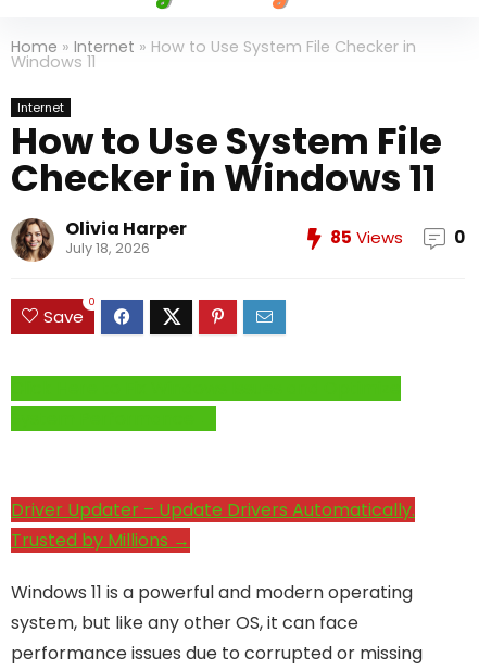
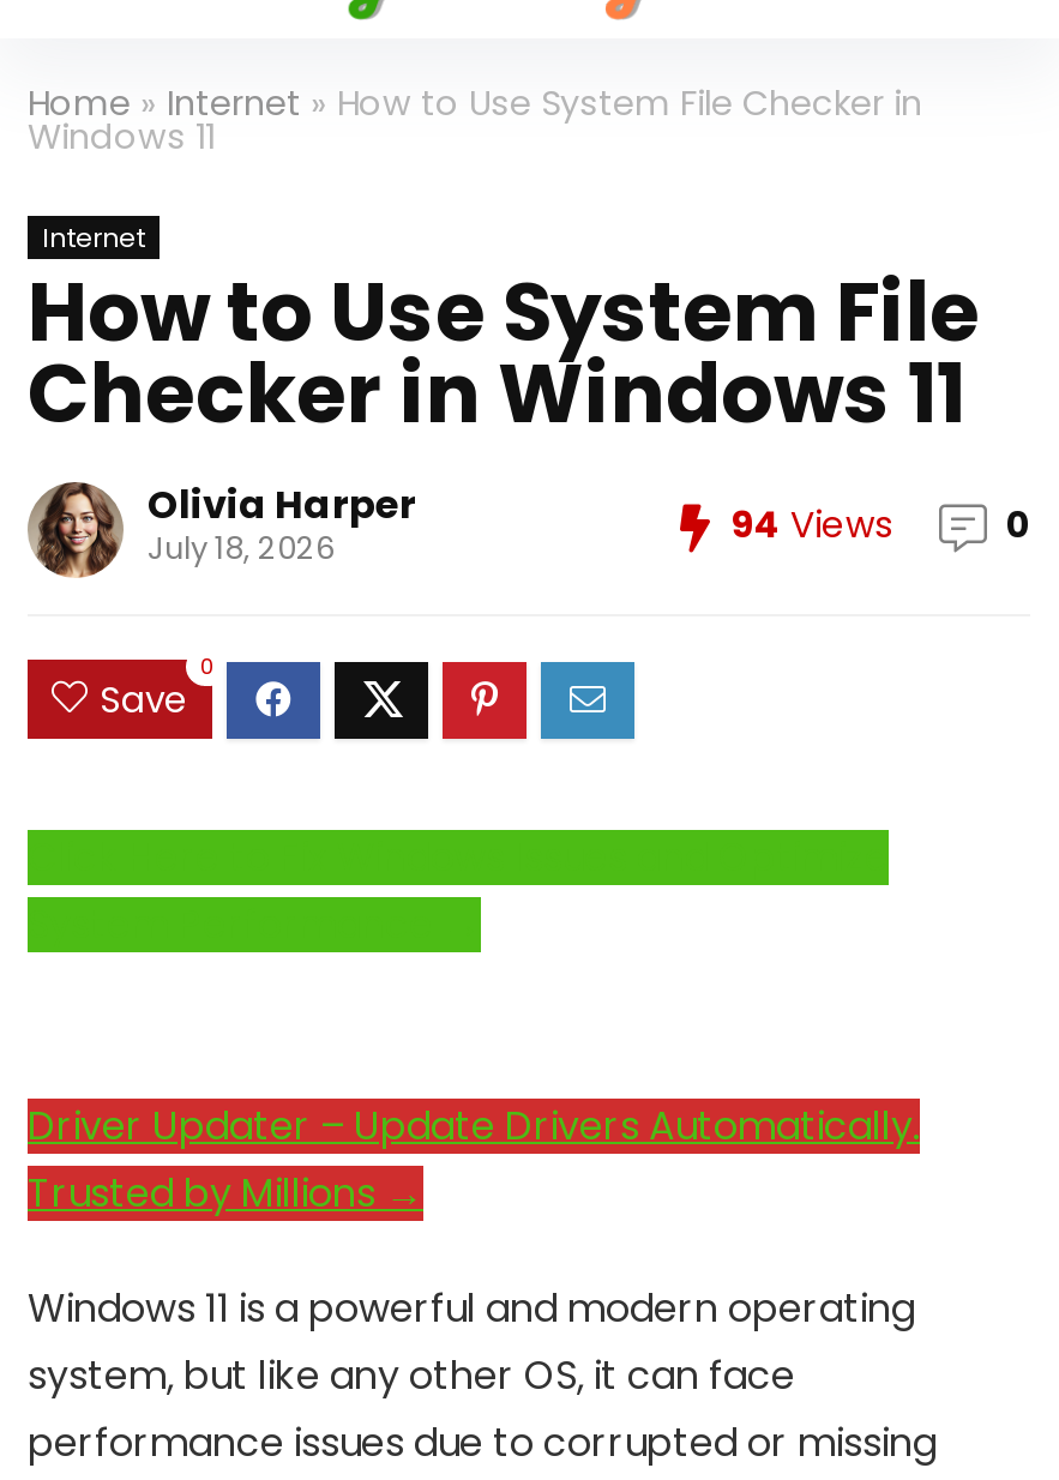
[330,226,403,249] 85 Views -> [730,499,893,549] 94 Views

